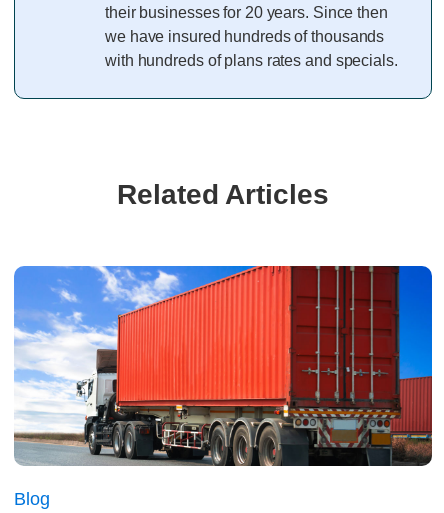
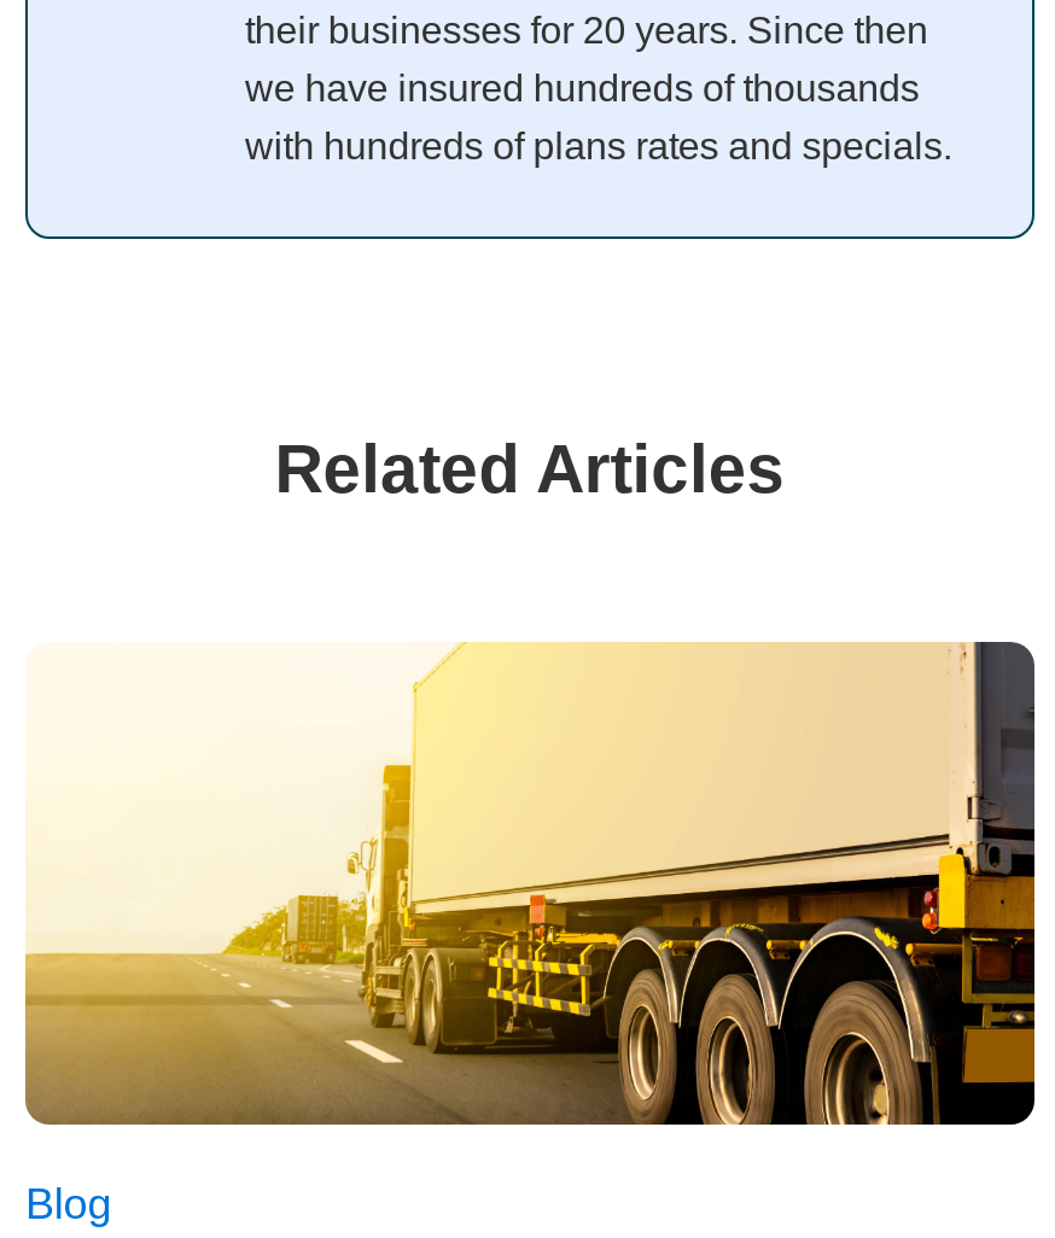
[13,265,433,467] [image] -> [23,640,1037,1127] [image]

